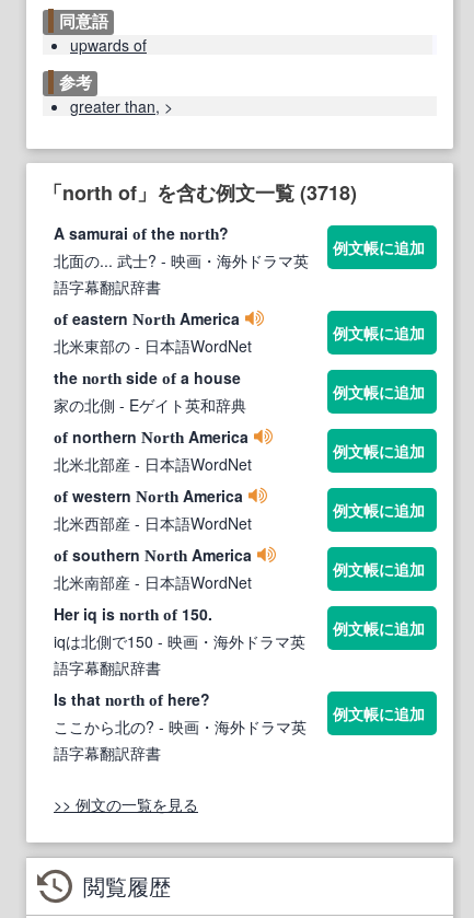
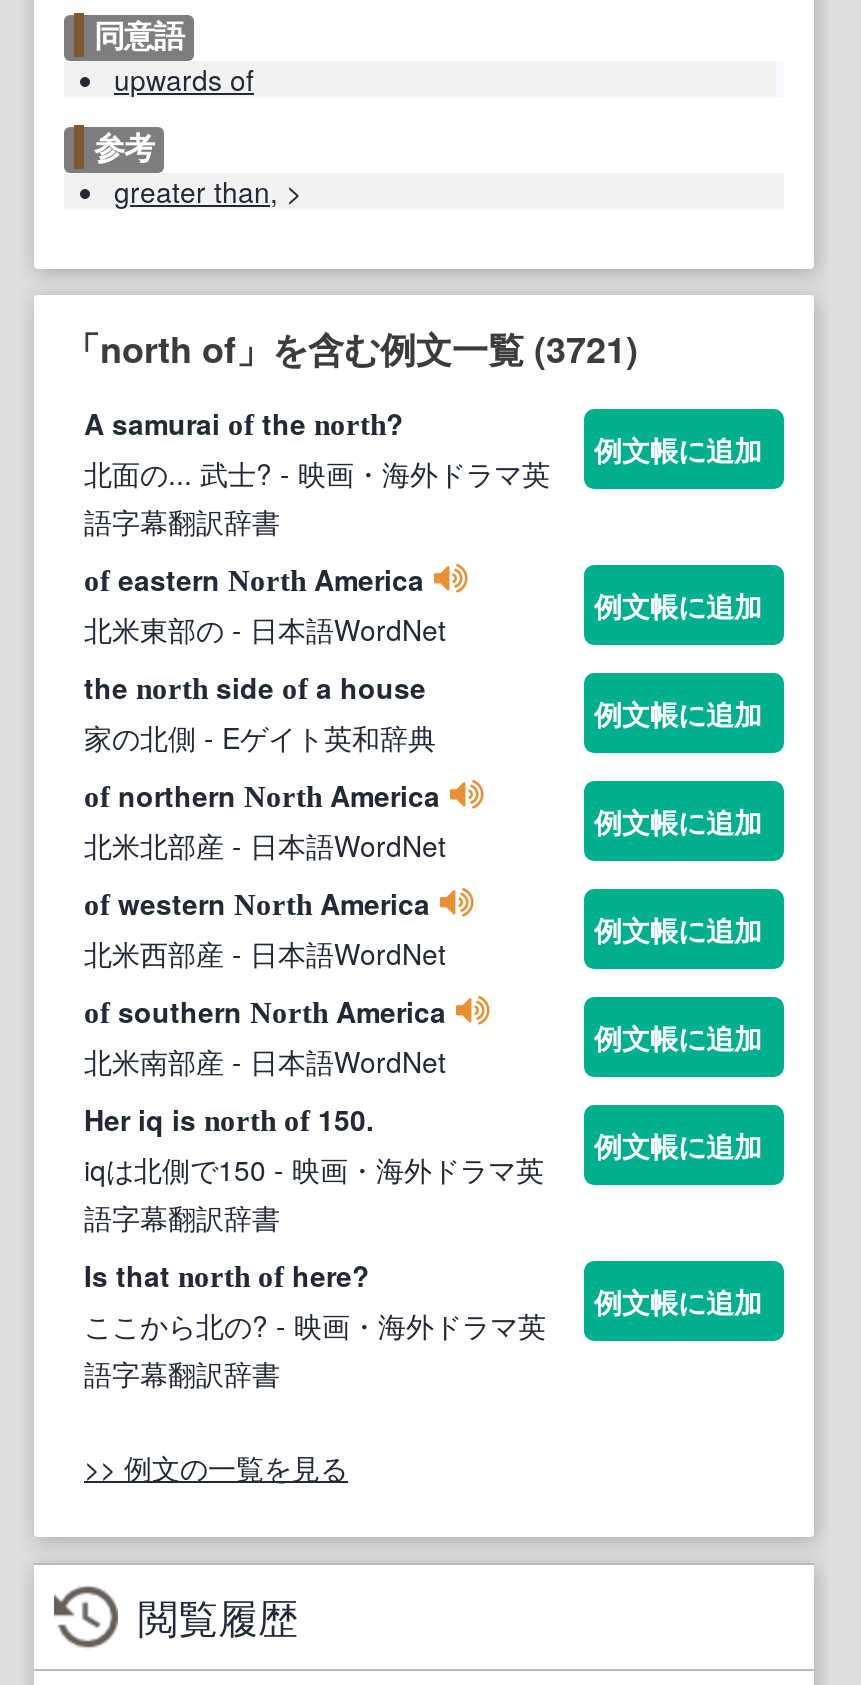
[43,178,357,206] 「north of」を含む例文一覧 (3718) -> [64,322,638,374] 「north of」を含む例文一覧 (3721)

